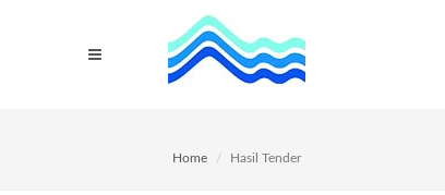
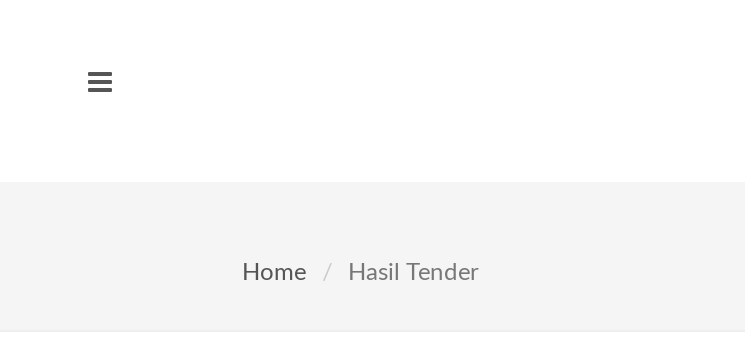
[167,14,306,85] [image] -> none

